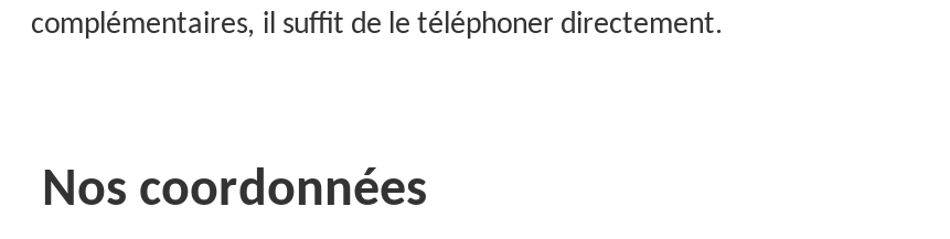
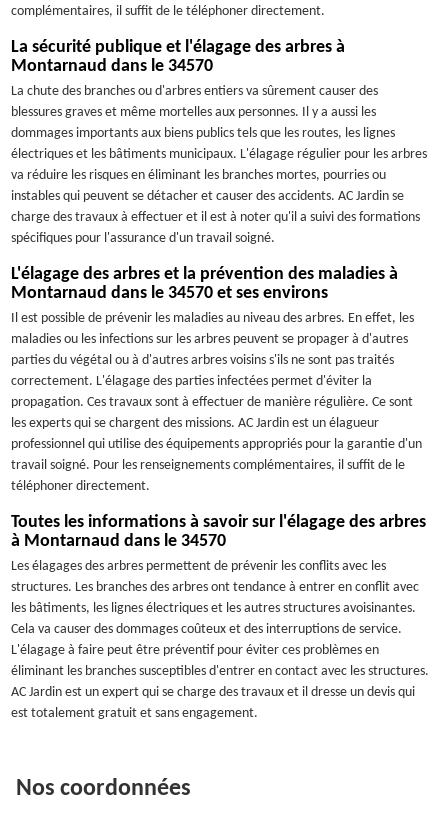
none -> [11,38,429,721] La sécurité publique et l'élagage des arbres à | Montarnaud dans le 34570 | La chute des branches ou d'arbres entiers va sûrement causer des | blessures graves et même mortelles aux personnes. Il y a aussi les | dommages importants aux biens publics tels que les routes, les lignes | électriques et les bâtiments municipaux. L'élagage régulier pour les arbres | va réduire les risques en éliminant les branches mortes, pourries ou | instables qui peuvent se détacher et causer des accidents. AC Jardin se | charge des travaux à effectuer et il est à noter qu'il a suivi des formations | spécifiques pour l'assurance d'un travail soigné. | L'élagage des arbres et la prévention des maladies à | Montarnaud dans le 34570 et ses environs | Il est possible de prévenir les maladies au niveau des arbres. En effet, les | maladies ou les infections sur les arbres peuvent se propager à d'autres | parties du végétal ou à d'autres arbres voisins s'ils ne sont pas traités | correctement. L'élagage des parties infectées permet d'éviter la | propagation. Ces travaux sont à effectuer de manière régulière. Ce sont | les experts qui se chargent des missions. AC Jardin est un élagueur | professionnel qui utilise des équipements appropriés pour la garantie d'un | travail soigné. Pour les renseignements complémentaires, il suffit de le | téléphoner directement. | Toutes les informations à savoir sur l'élagage des arbres | à Montarnaud dans le 34570 | Les élagages des arbres permettent de prévenir les conflits avec les | structures. Les branches des arbres ont tendance à entrer en conflit avec | les bâtiments, les lignes électriques et les autres structures avoisinantes. | Cela va causer des dommages coûteux et des interruptions de service. | L'élagage à faire peut être préventif pour éviter ces problèmes en | éliminant les branches susceptibles d'entrer en contact avec les structures. | AC Jardin est un expert qui se charge des travaux et il dresse un devis qui | est totalement gratuit et sans engagement.

